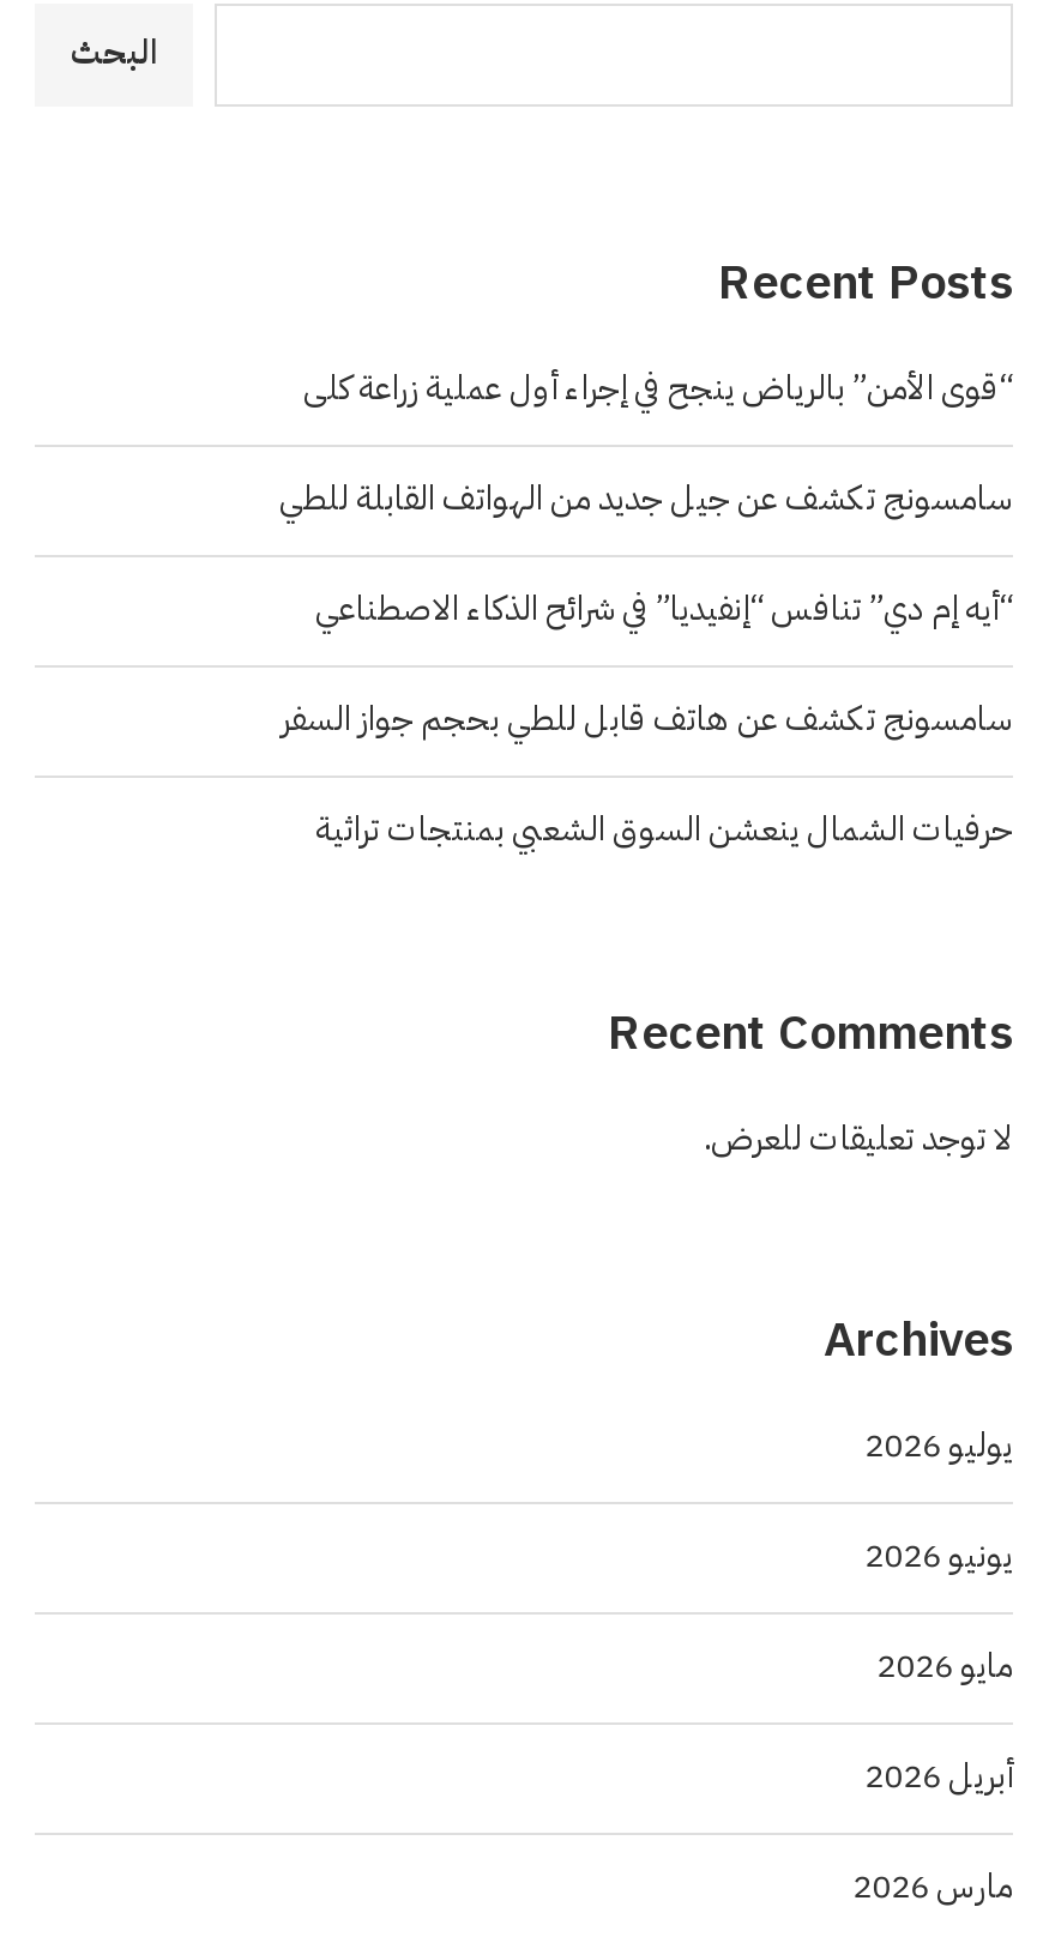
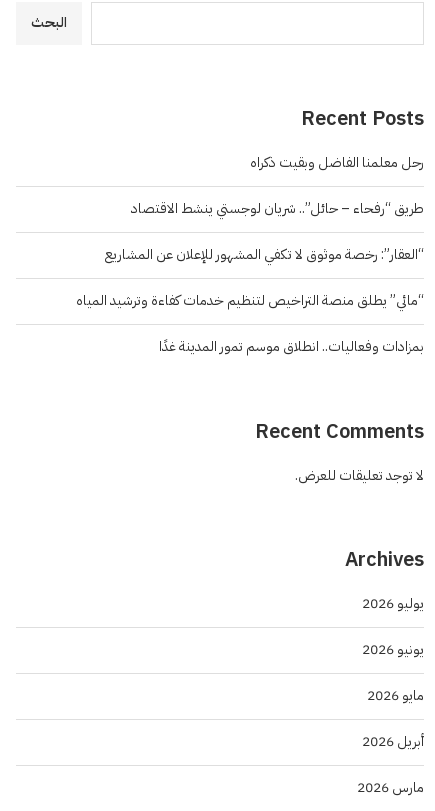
[303,362,1013,413] “قوى الأمن” بالرياض ينجح في إجراء أول عملية زراعة كلى -> [250,152,424,173] رحل معلمنا الفاضل وبقيت ذكراه
[279,473,1013,523] سامسونج تكشف عن جيل جديد من الهواتف القابلة للطي -> [131,198,424,219] طريق “رفحاء – حائل”.. شريان لوجستي ينشط الاقتصاد
[315,583,1013,633] “أيه إم دي” تنافس “إنفيديا” في شرائح الذكاء الاصطناعي -> [105,244,424,265] “العقار”: رخصة موثوق لا تكفي المشهور للإعلان عن المشاريع
[282,693,1013,743] سامسونج تكشف عن هاتف قابل للطي بحجم جواز السفر -> [76,290,424,311] “مائي” يطلق منصة التراخيص لتنظيم خدمات كفاءة وترشيد المياه
[315,803,1013,854] حرفيات الشمال ينعشن السوق الشعبي بمنتجات تراثية -> [159,336,424,357] بمزادات وفعاليات.. انطلاق موسم تمور المدينة غدًا

